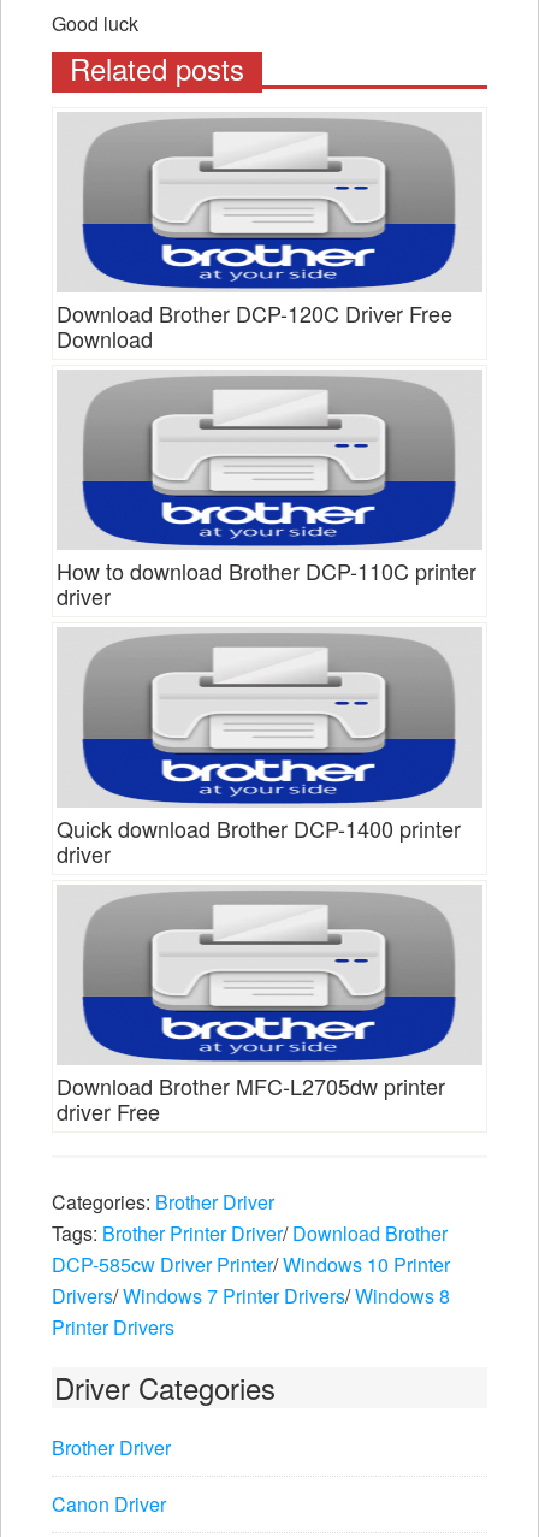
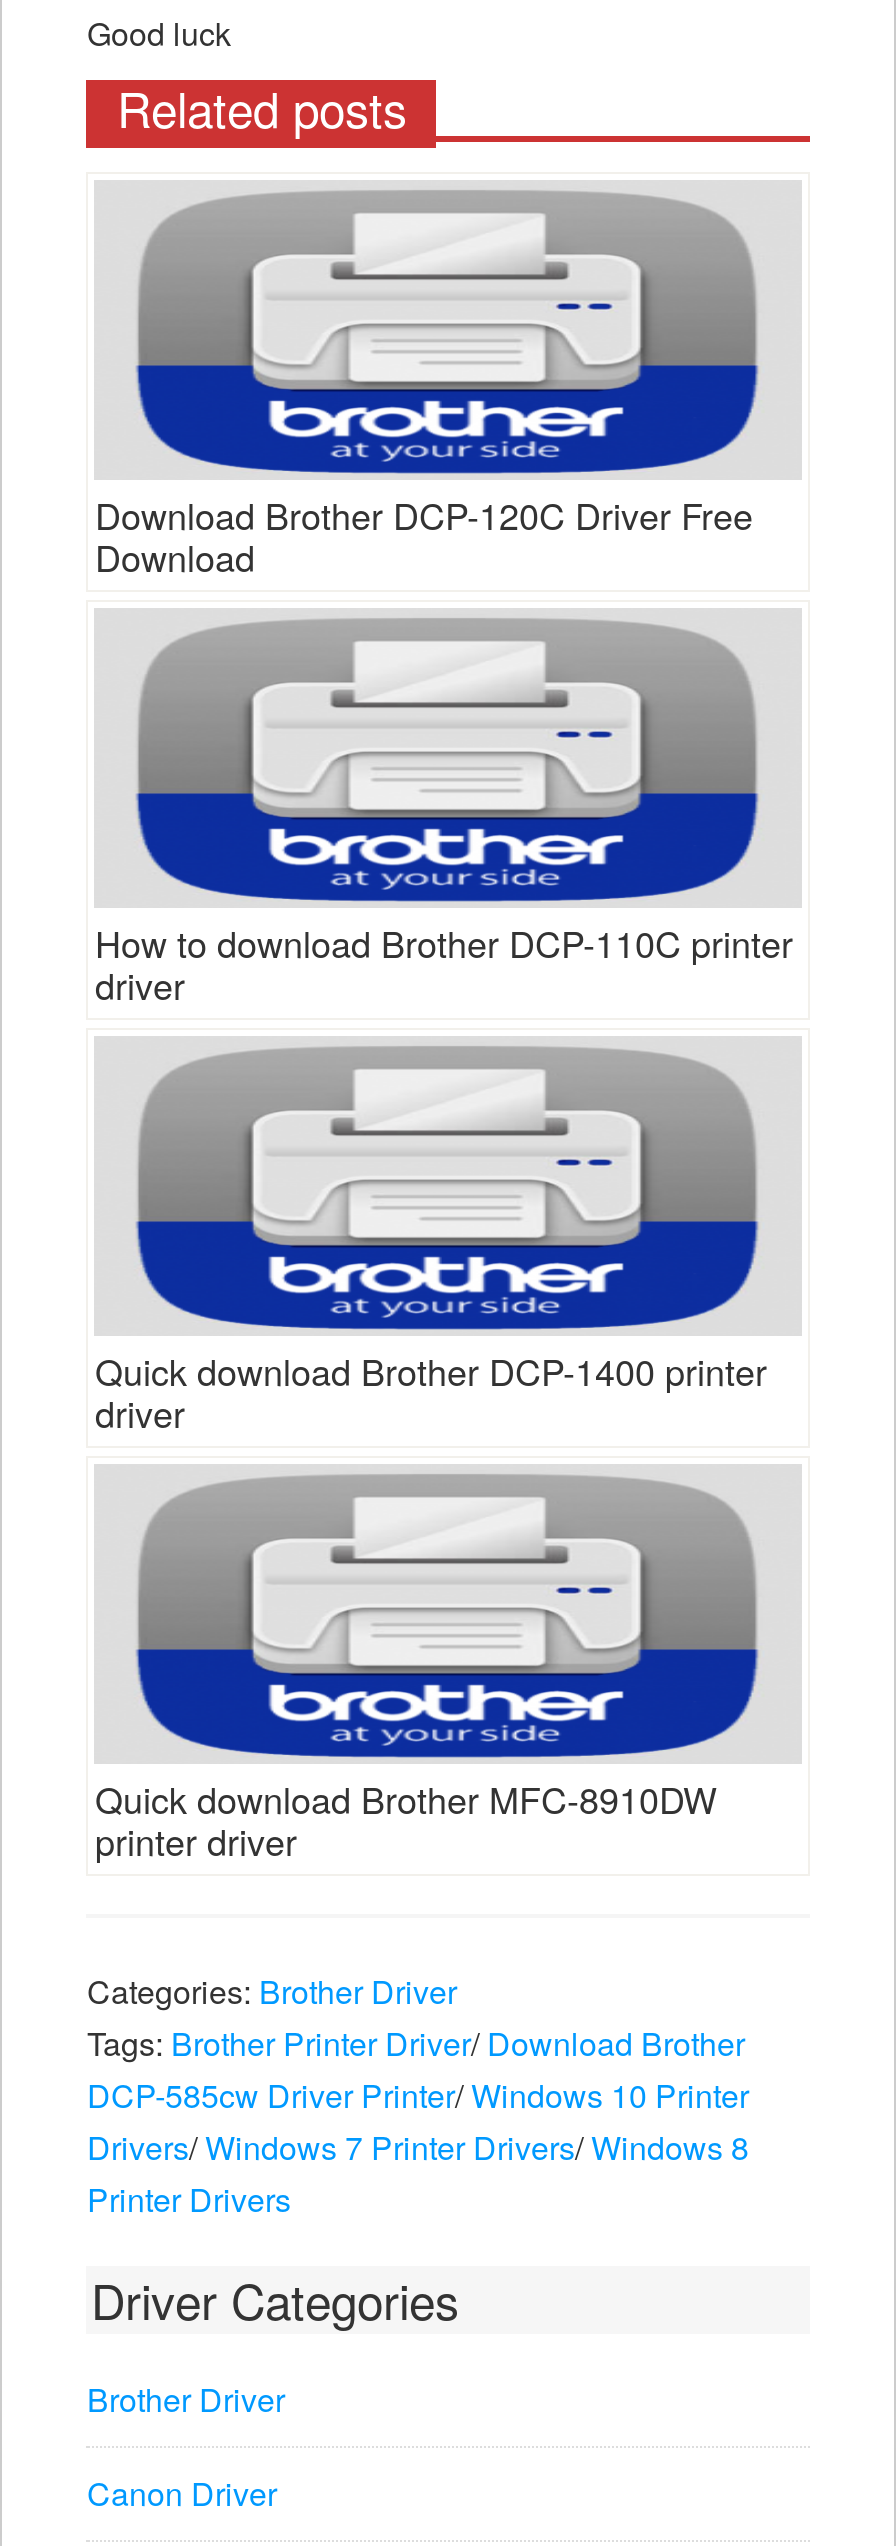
[57,1070,446,1126] Download Brother MFC-L2705dw printer | driver Free -> [95,1772,717,1866] Quick download Brother MFC-8910DW | printer driver

